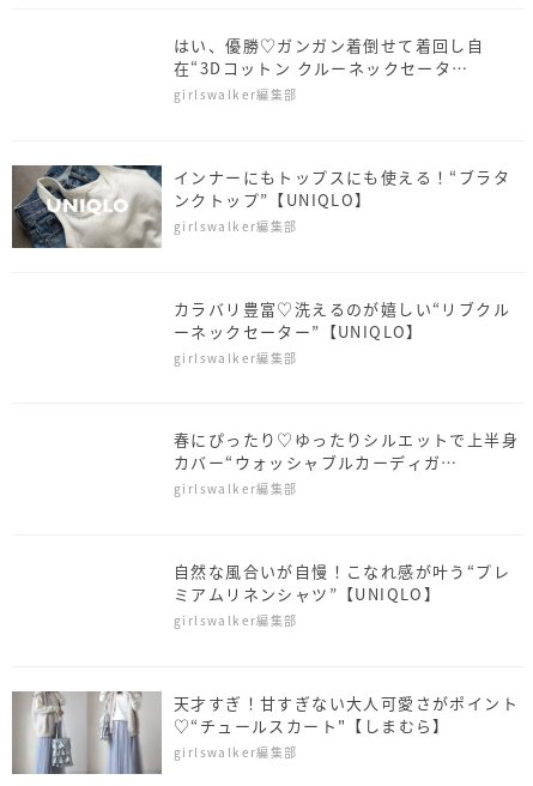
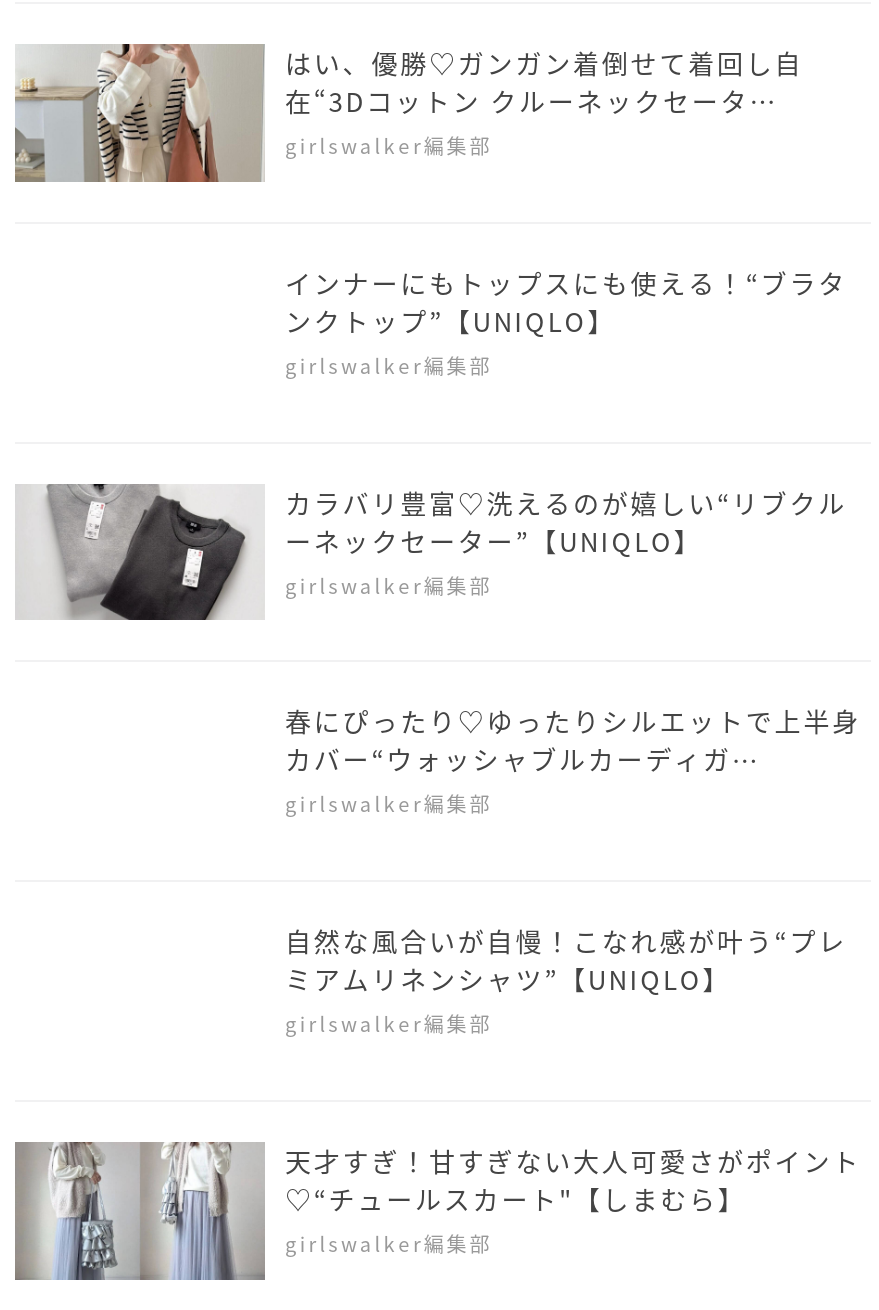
none -> [13,42,267,184] [image]
[11,164,163,249] [image] -> none
none -> [15,482,263,622] [image]

